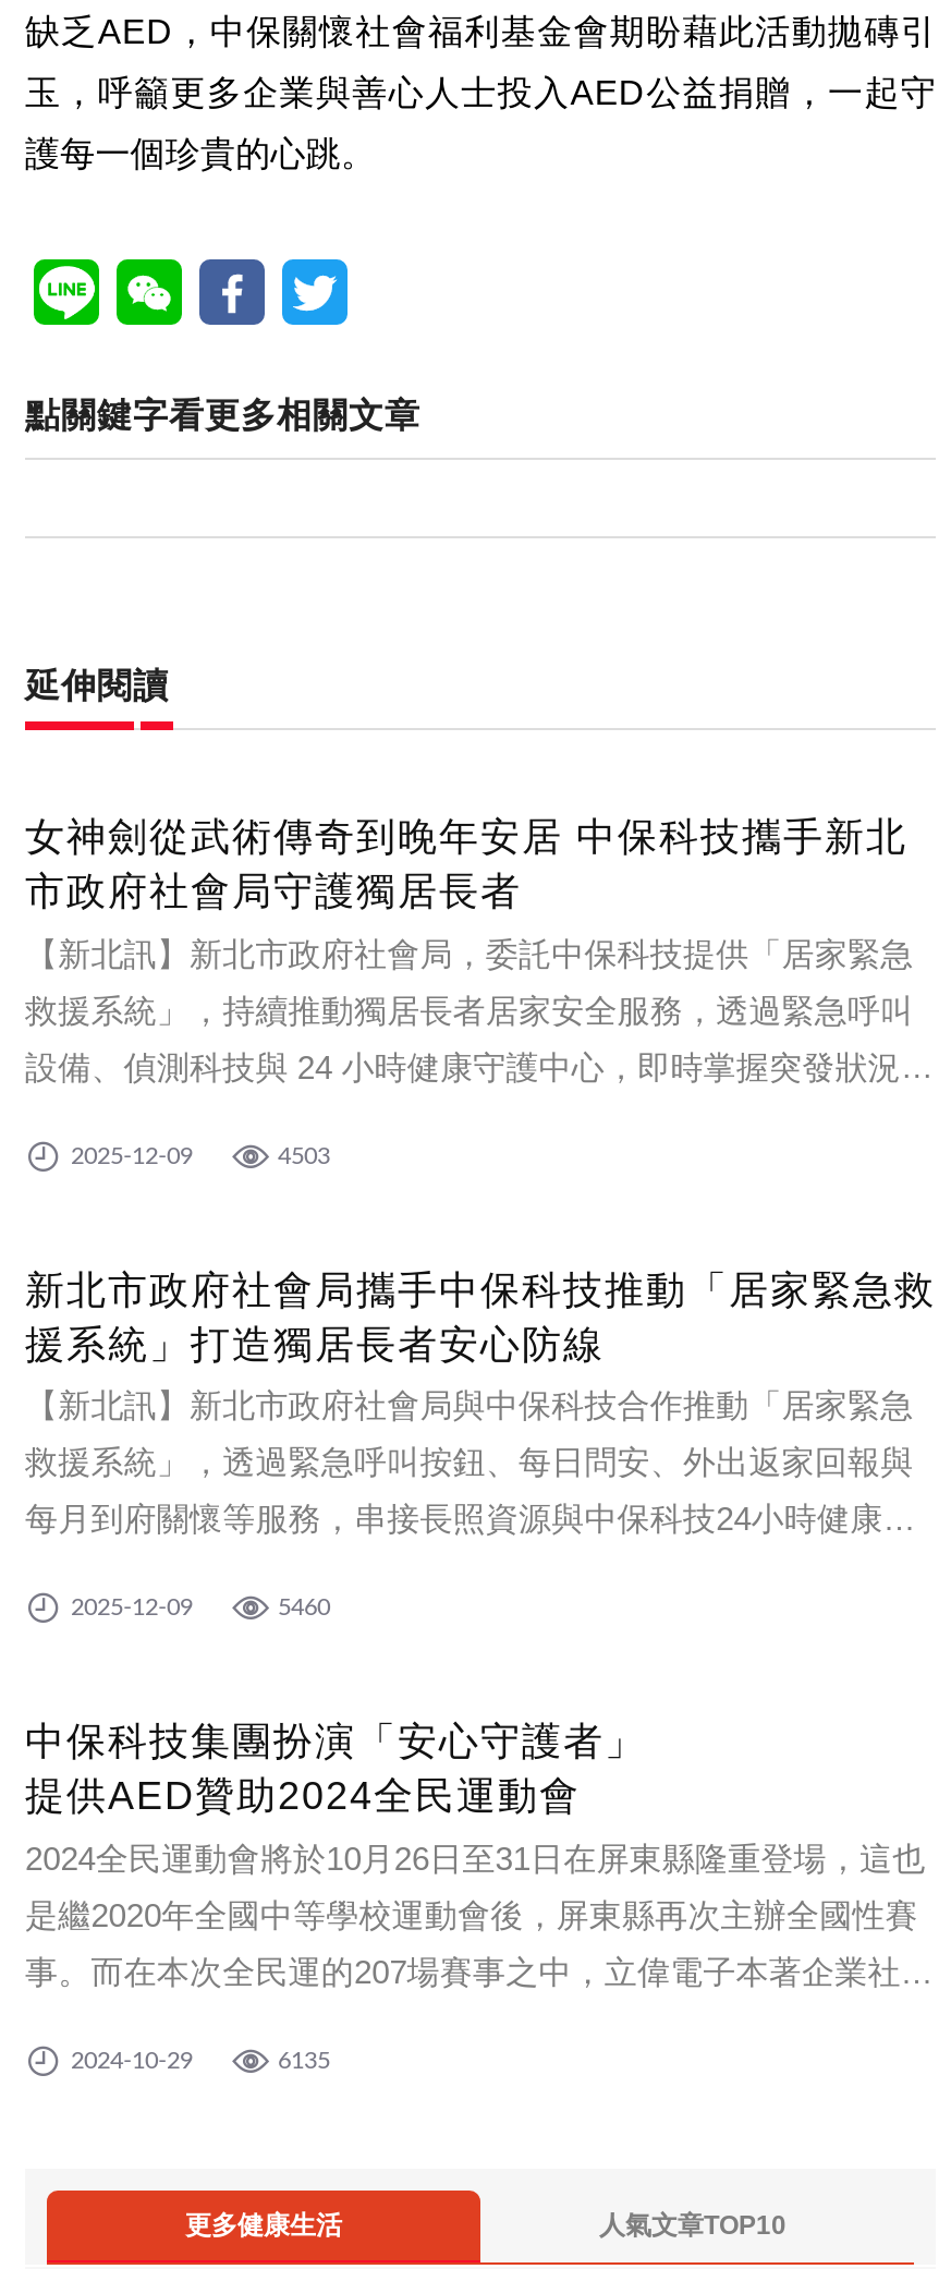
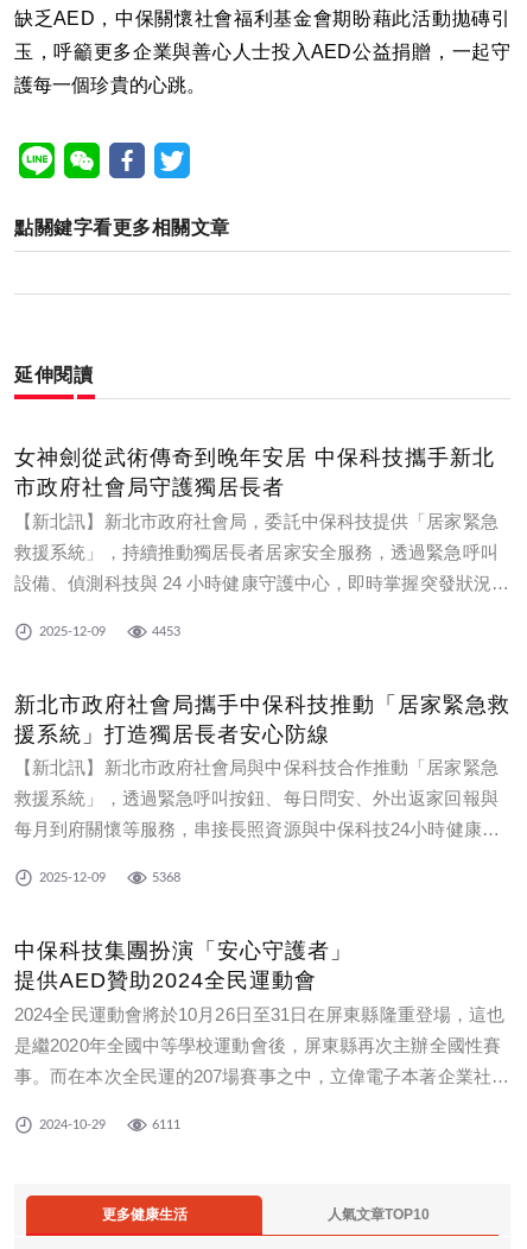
[271,1143,330,1167] 4503 -> [148,625,180,638] 4453
[271,1596,330,1620] 5460 -> [148,871,180,884] 5368
[271,2048,330,2072] 6135 -> [148,1118,180,1131] 6111

